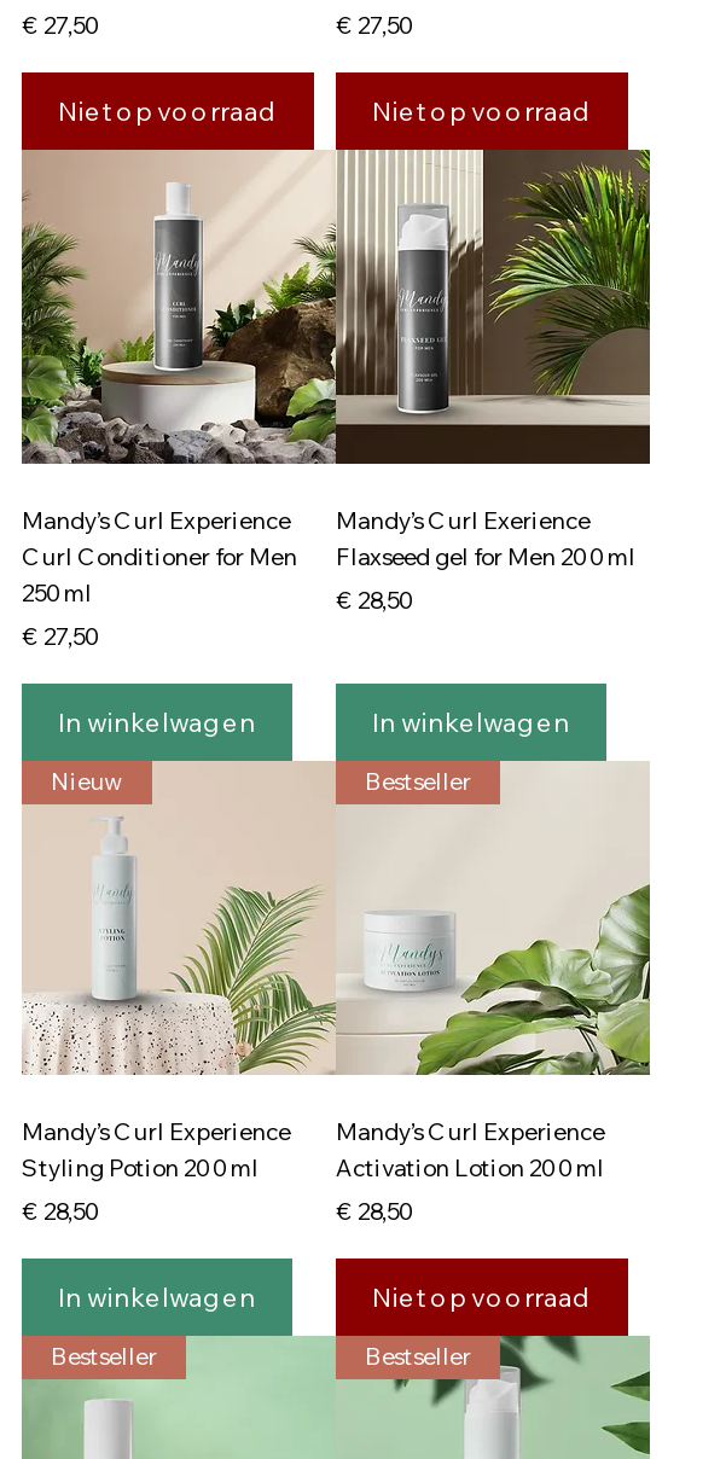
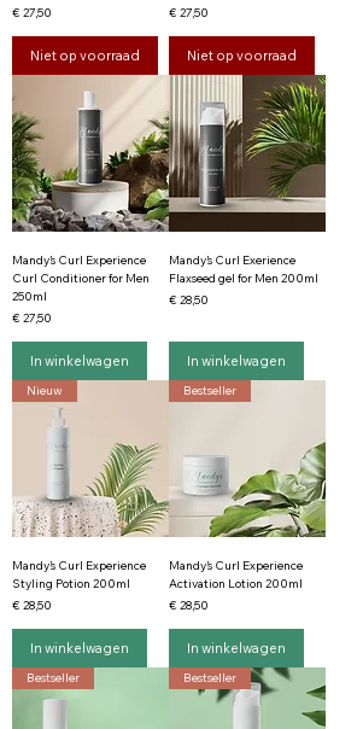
[372,1281,592,1315] Niet op voorraad -> [187,640,286,657] In winkelwagen

